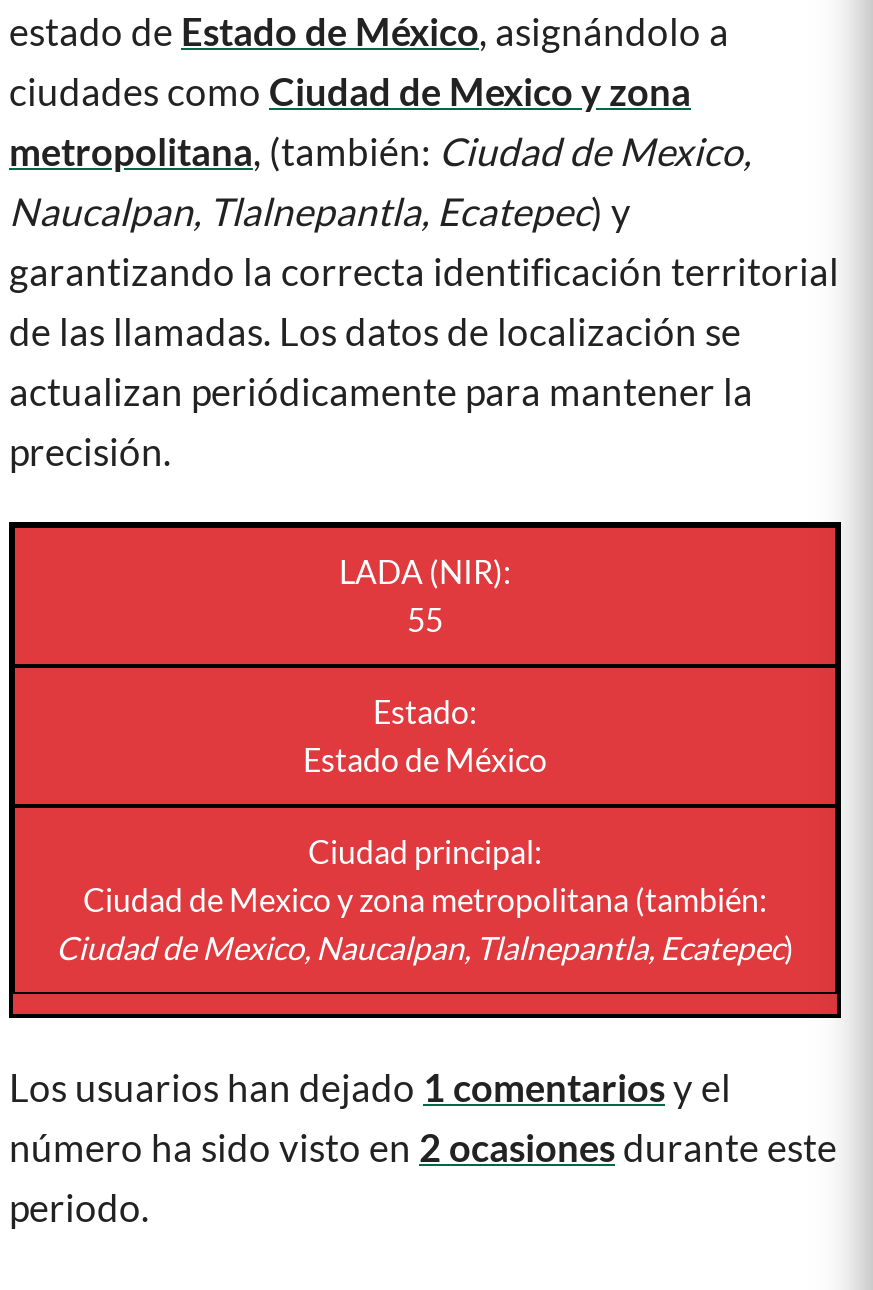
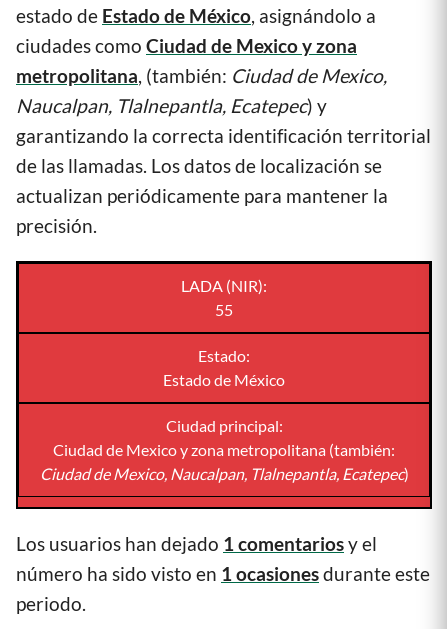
[9,1123,837,1169] número ha sido visto en 2 ocasiones durante este -> [16,562,430,585] número ha sido visto en 1 ocasiones durante este

